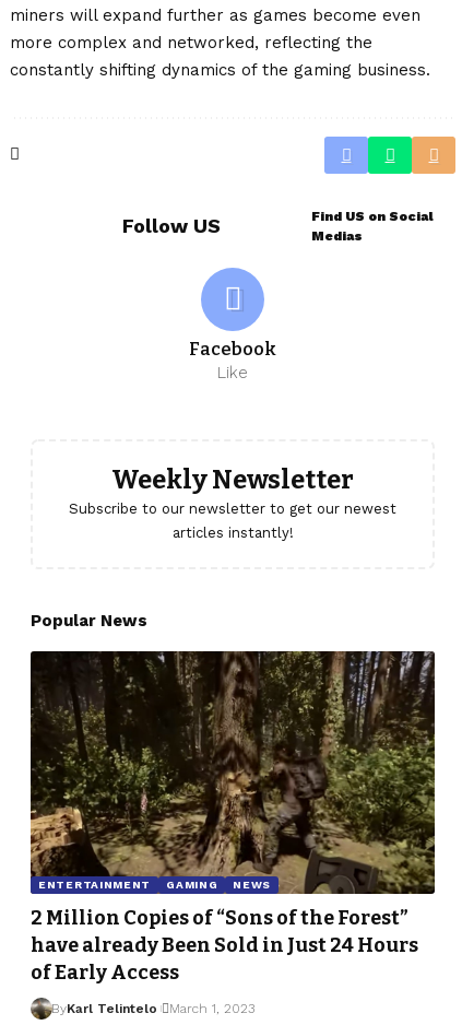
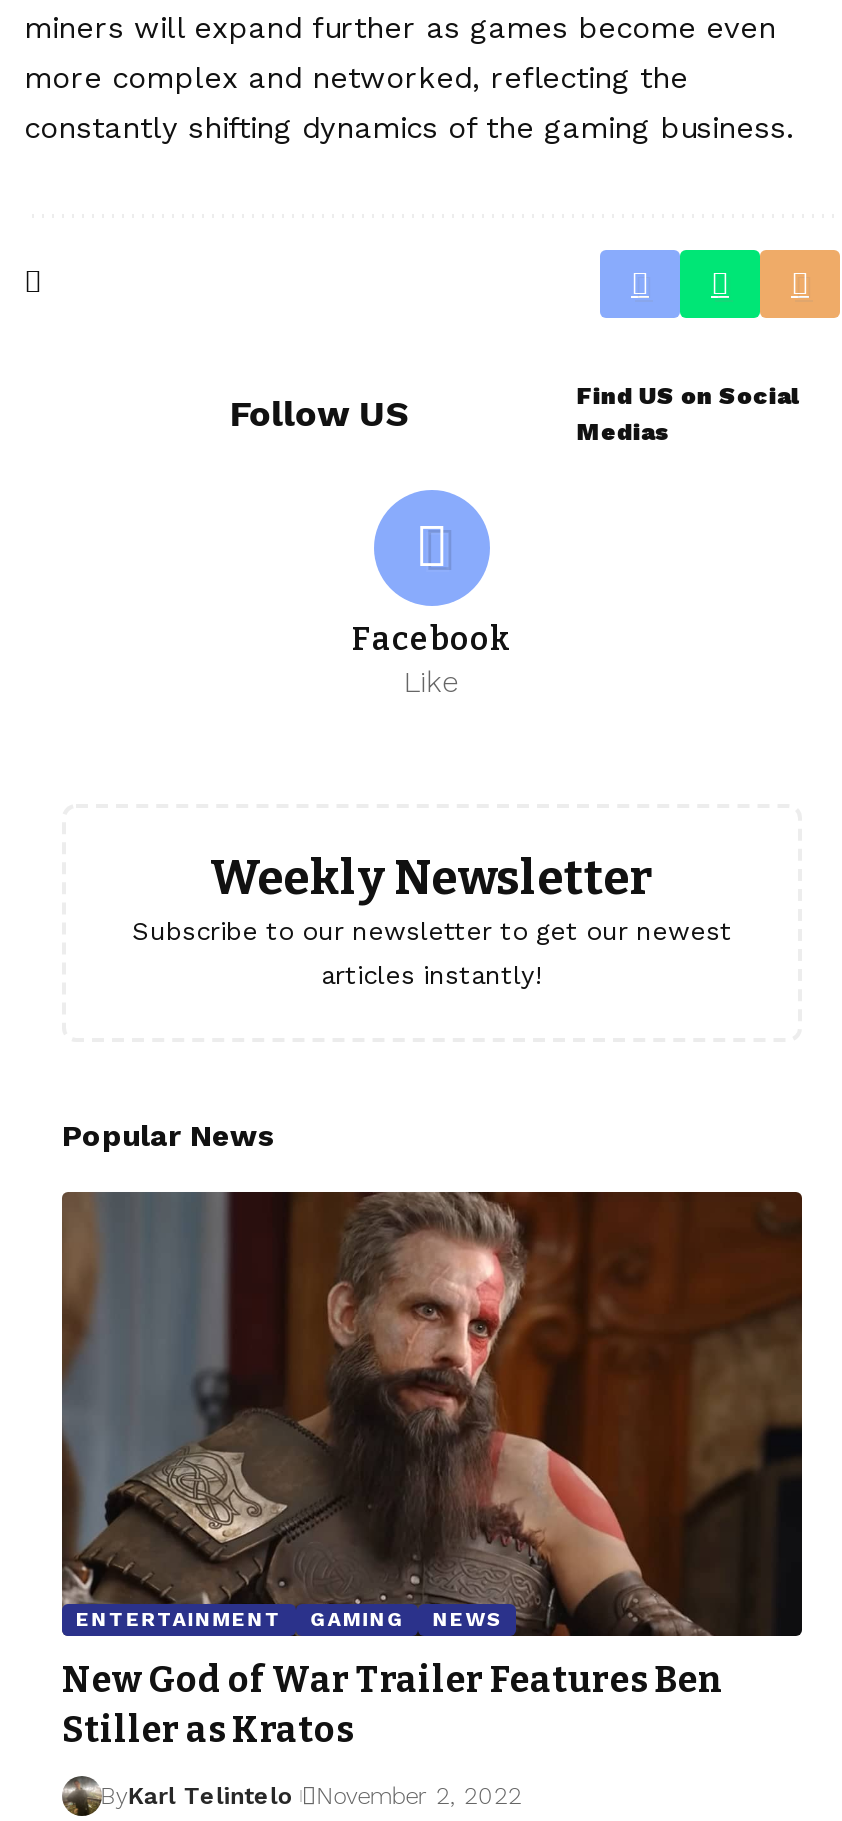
[29,650,436,984] [image] | 2 Million Copies of “Sons of the Forest” | have already Been Sold in Just 24 Hours | of Early Access -> [60,1190,804,1751] [image] | New God of War Trailer Features Ben | Stiller as Kratos
[51,1001,254,1016] ByKarl Telintelo March 1, 2023 -> [100,1781,522,1809] ByKarl Telintelo November 2, 2022

